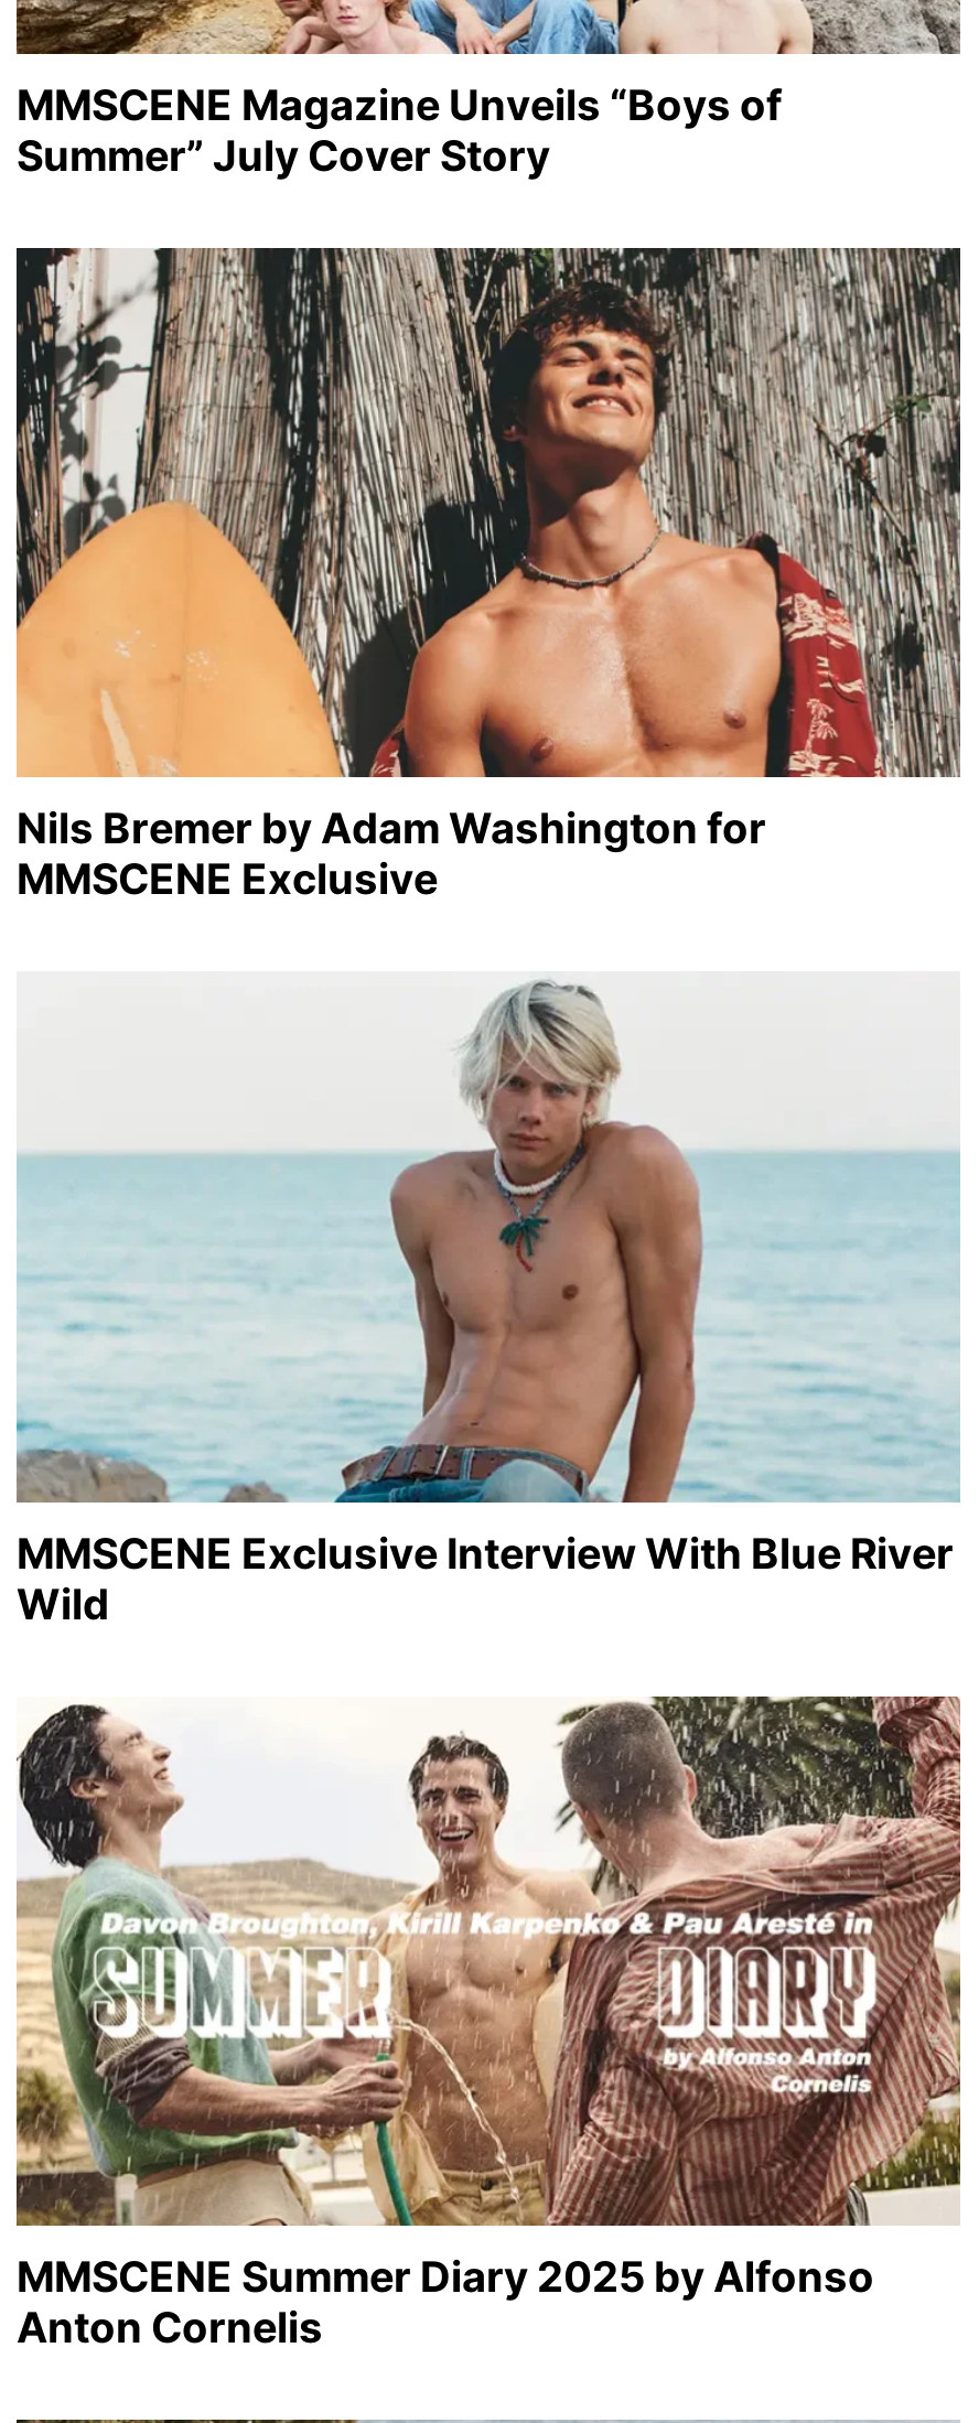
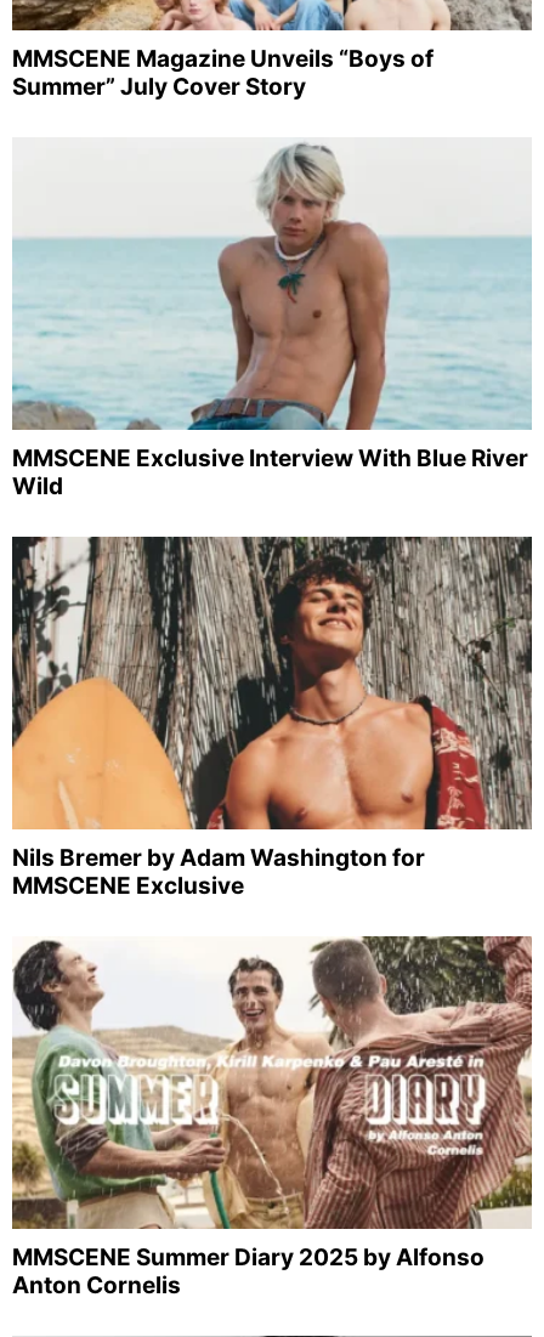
moved [14,245,960,906] -> [11,536,533,899]: [image] | Nils Bremer by Adam Washington for | MMSCENE Exclusive
moved [14,972,962,1630] -> [11,137,533,500]: [image] | MMSCENE Exclusive Interview With Blue River | Wild

